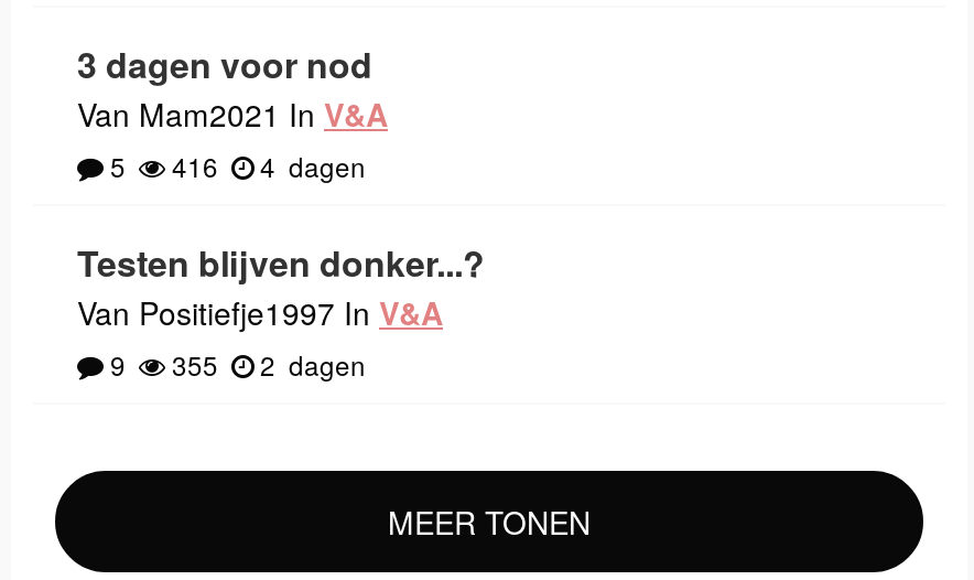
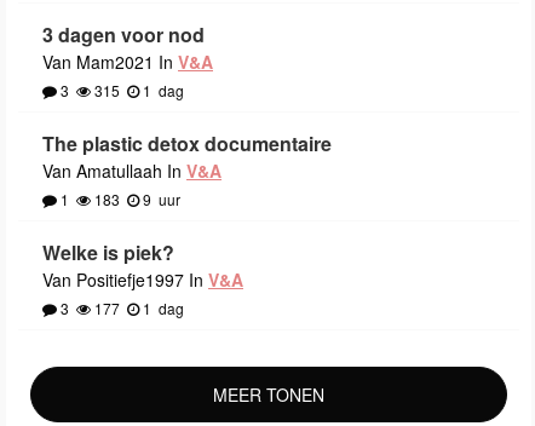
[77,147,485,288] 5 | 416 | 4 dagen | Testen blijven donker...? -> [42,80,332,266] 3 | 315 | 1 dag | The plastic detox documentaire | Van Amatullaah In V&A | 1 | 183 | 9 uur | Welke is piek?
[104,345,366,383] 9 | 355 | 2 dagen -> [57,298,184,318] 3 | 177 | 1 dag

